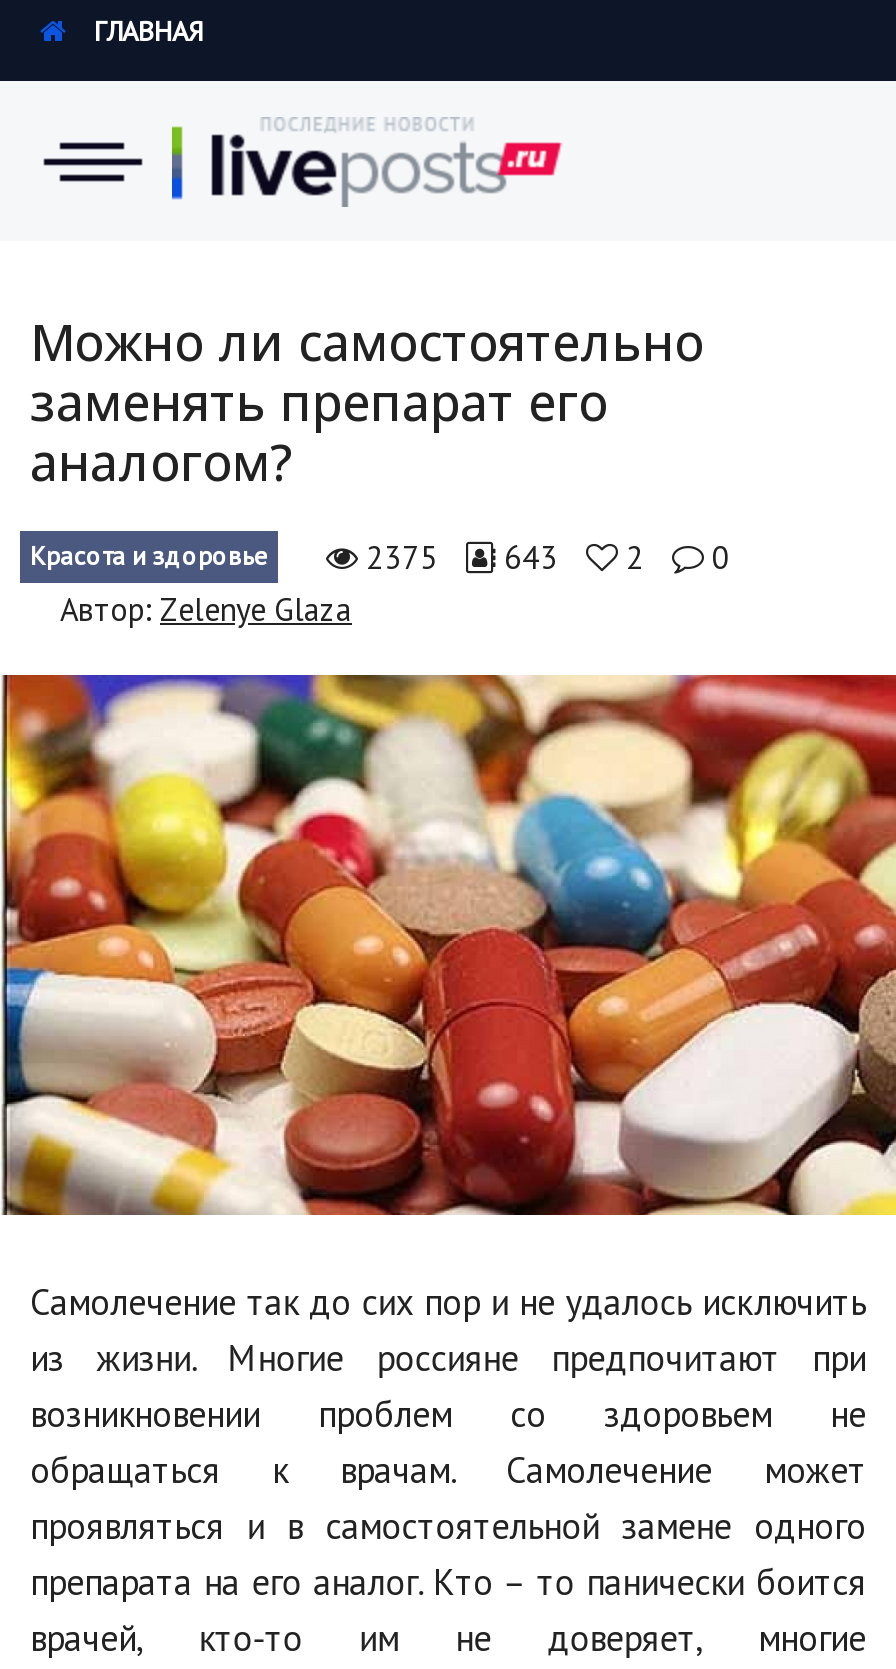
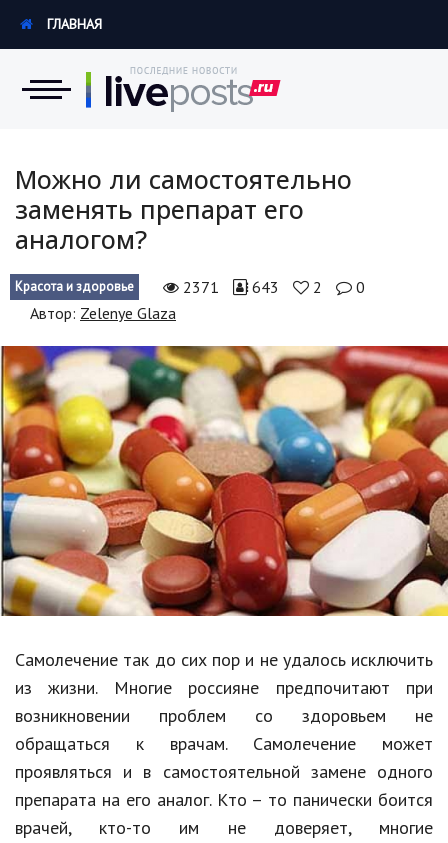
[358,537,730,577] 2375 643 2 0 -> [179,277,365,297] 2371 643 2 0

